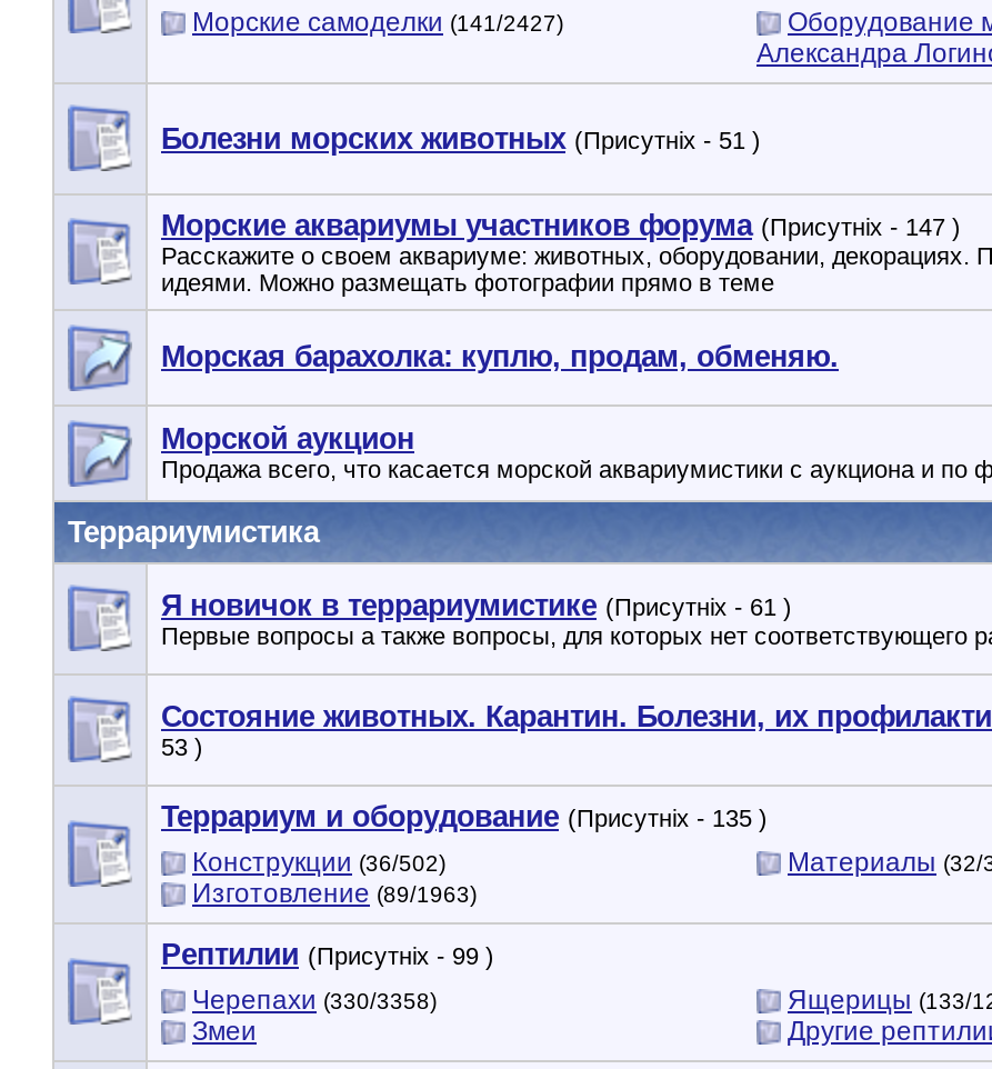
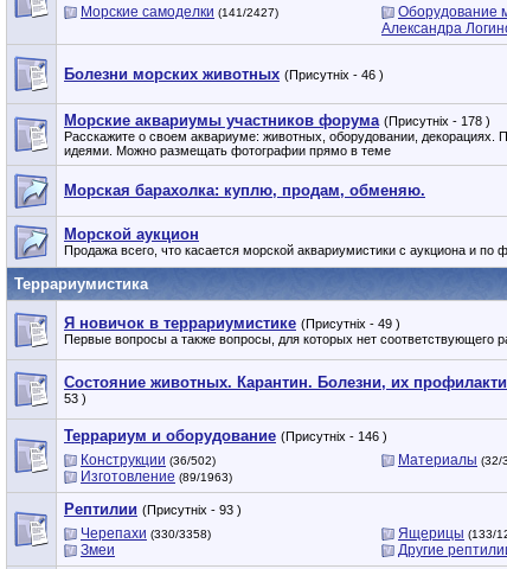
[161,122,761,156] Болезни морских животных (Присутніх - 51 ) -> [64,65,384,83] Болезни морских животных (Присутніх - 46 )
[161,209,961,242] Морские аквариумы участников форума (Присутніх - 147 ) -> [64,111,490,129] Морские аквариумы участников форума (Присутніх - 178 )
[161,589,792,622] Я новичок в террариумистике (Присутніх - 61 ) -> [64,314,400,332] Я новичок в террариумистике (Присутніх - 49 )
[161,800,768,833] Террариум и оборудование (Присутніх - 135 ) -> [64,427,387,445] Террариум и оборудование (Присутніх - 146 )
[161,938,494,971] Рептилии (Присутніх - 99 ) -> [64,500,242,518] Рептилии (Присутніх - 93 )

